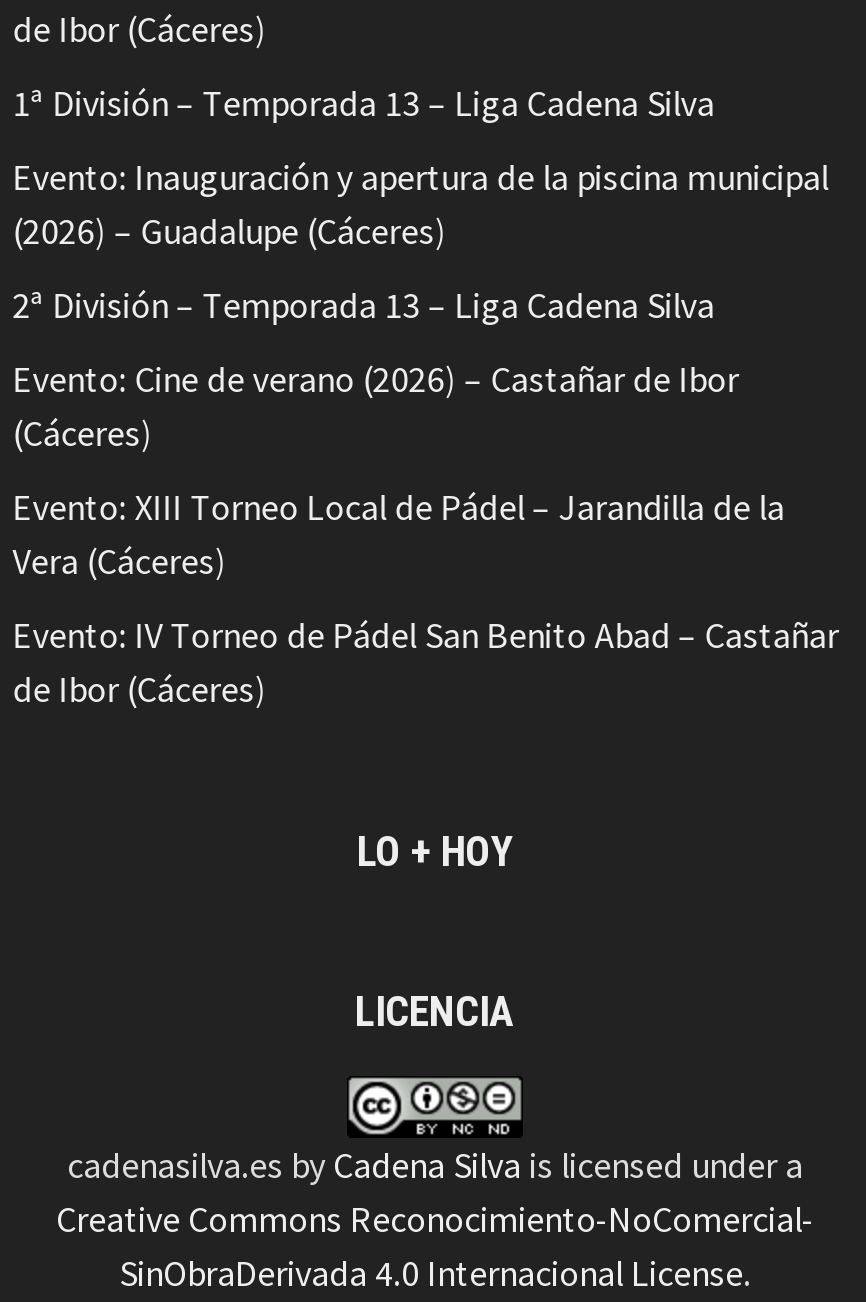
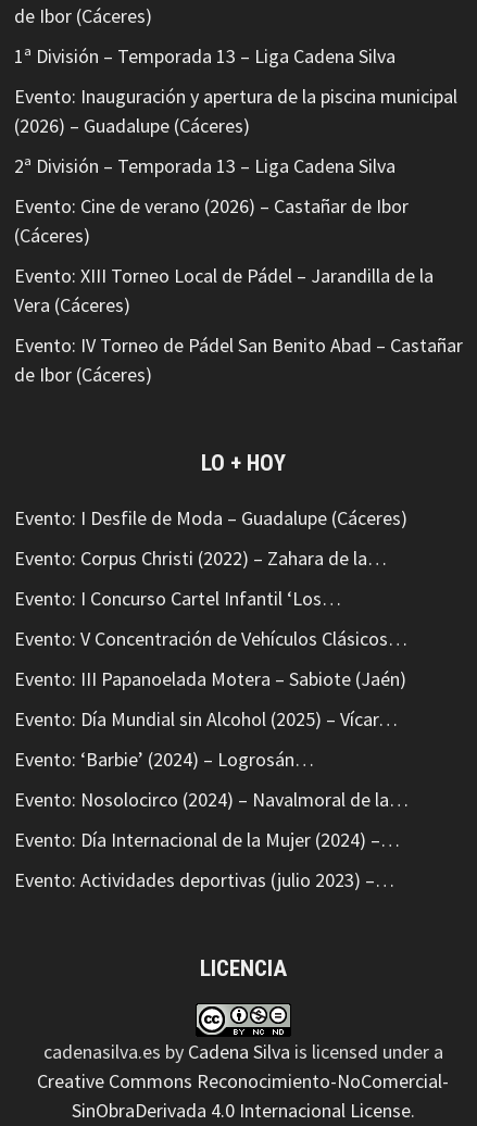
none -> [14,506,408,893] Evento: I Desfile de Moda – Guadalupe (Cáceres) | Evento: Corpus Christi (2022) – Zahara de la… | Evento: I Concurso Cartel Infantil ‘Los… | Evento: V Concentración de Vehículos Clásicos… | Evento: III Papanoelada Motera – Sabiote (Jaén) | Evento: Día Mundial sin Alcohol (2025) – Vícar… | Evento: ‘Barbie’ (2024) – Logrosán… | Evento: Nosolocirco (2024) – Navalmoral de la… | Evento: Día Internacional de la Mujer (2024) –… | Evento: Actividades deportivas (julio 2023) –…

